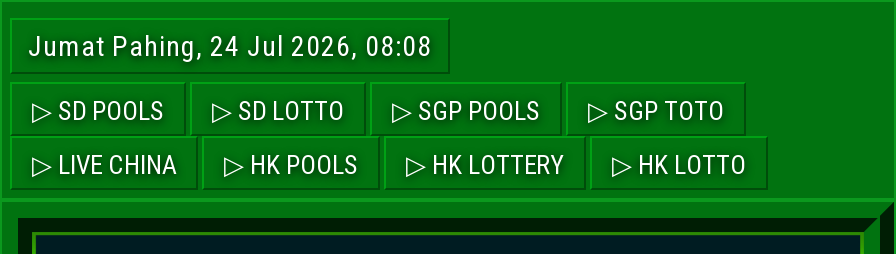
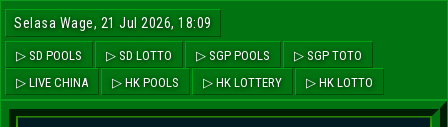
[28,30,432,62] Jumat Pahing, 24 Jul 2026, 08:08 -> [14,15,211,31] Selasa Wage, 21 Jul 2026, 18:09

